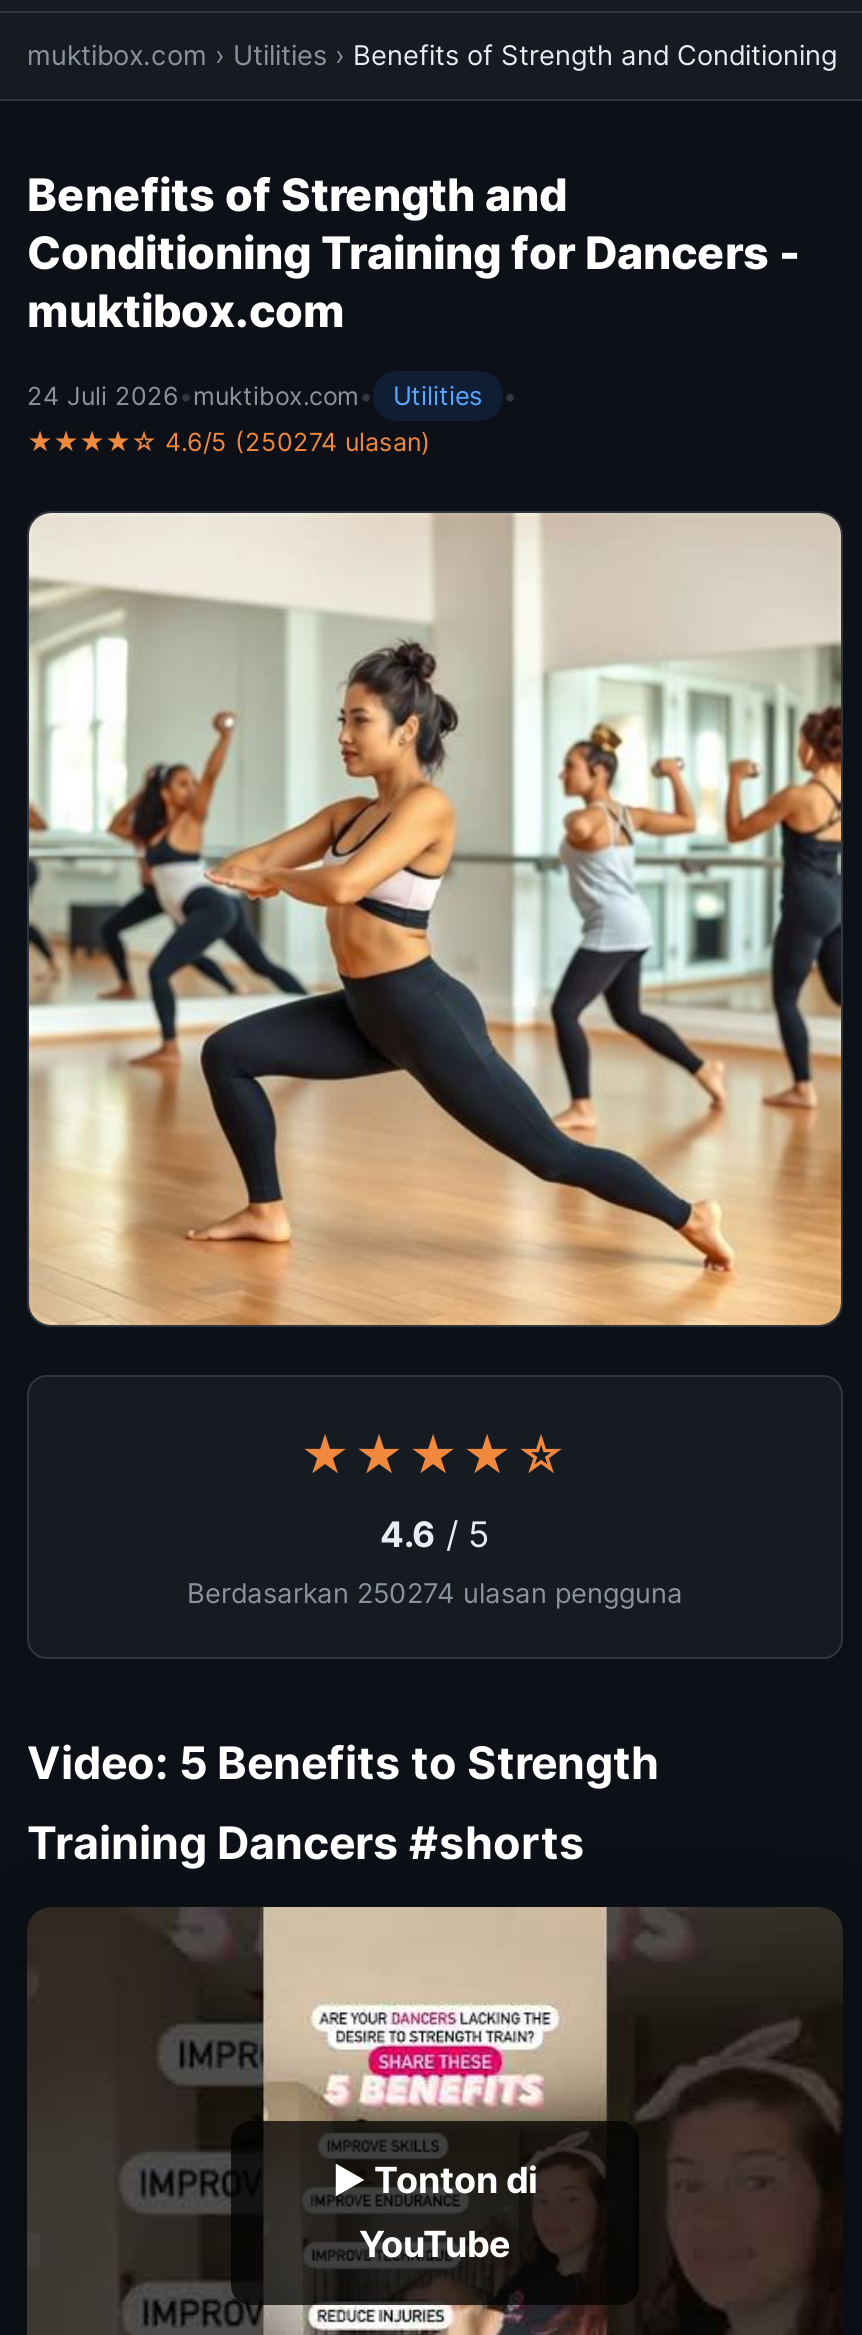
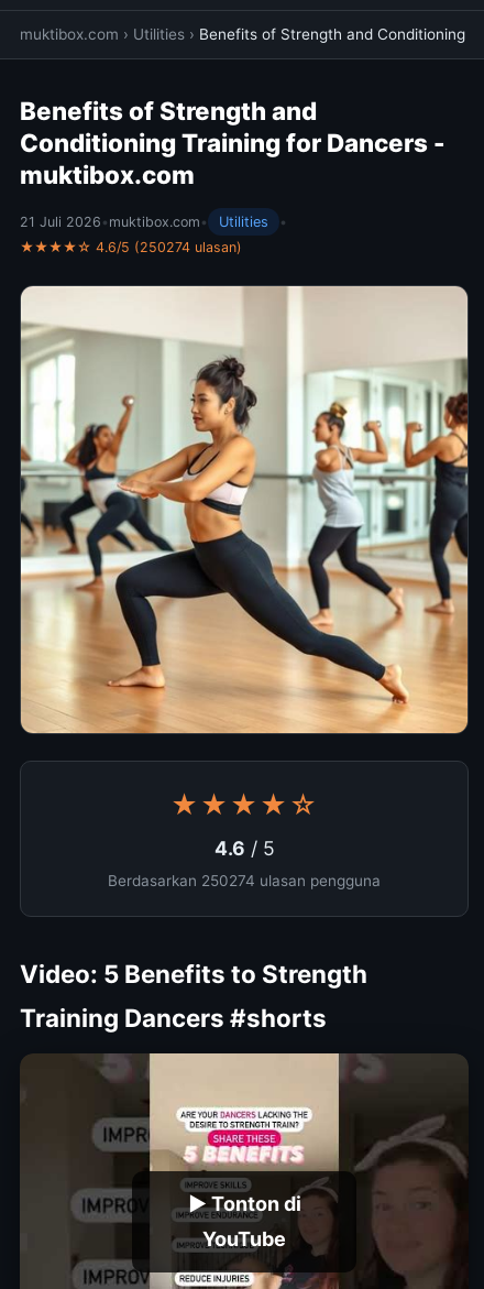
[27,381,373,411] 24 Juli 2026 • muktibox.com • -> [20,214,208,230] 21 Juli 2026 • muktibox.com •

